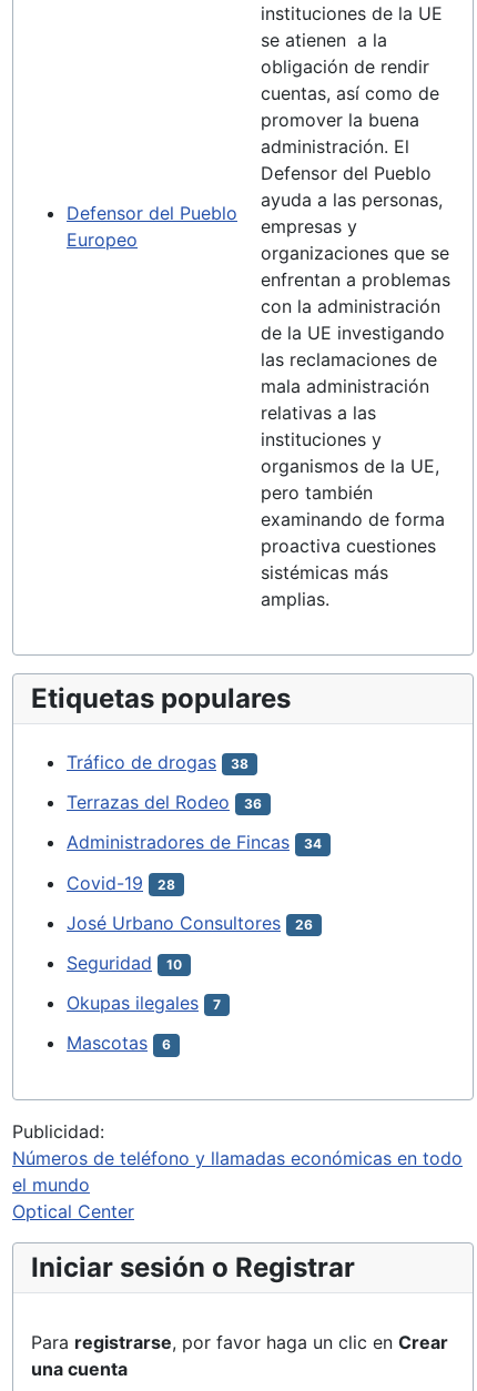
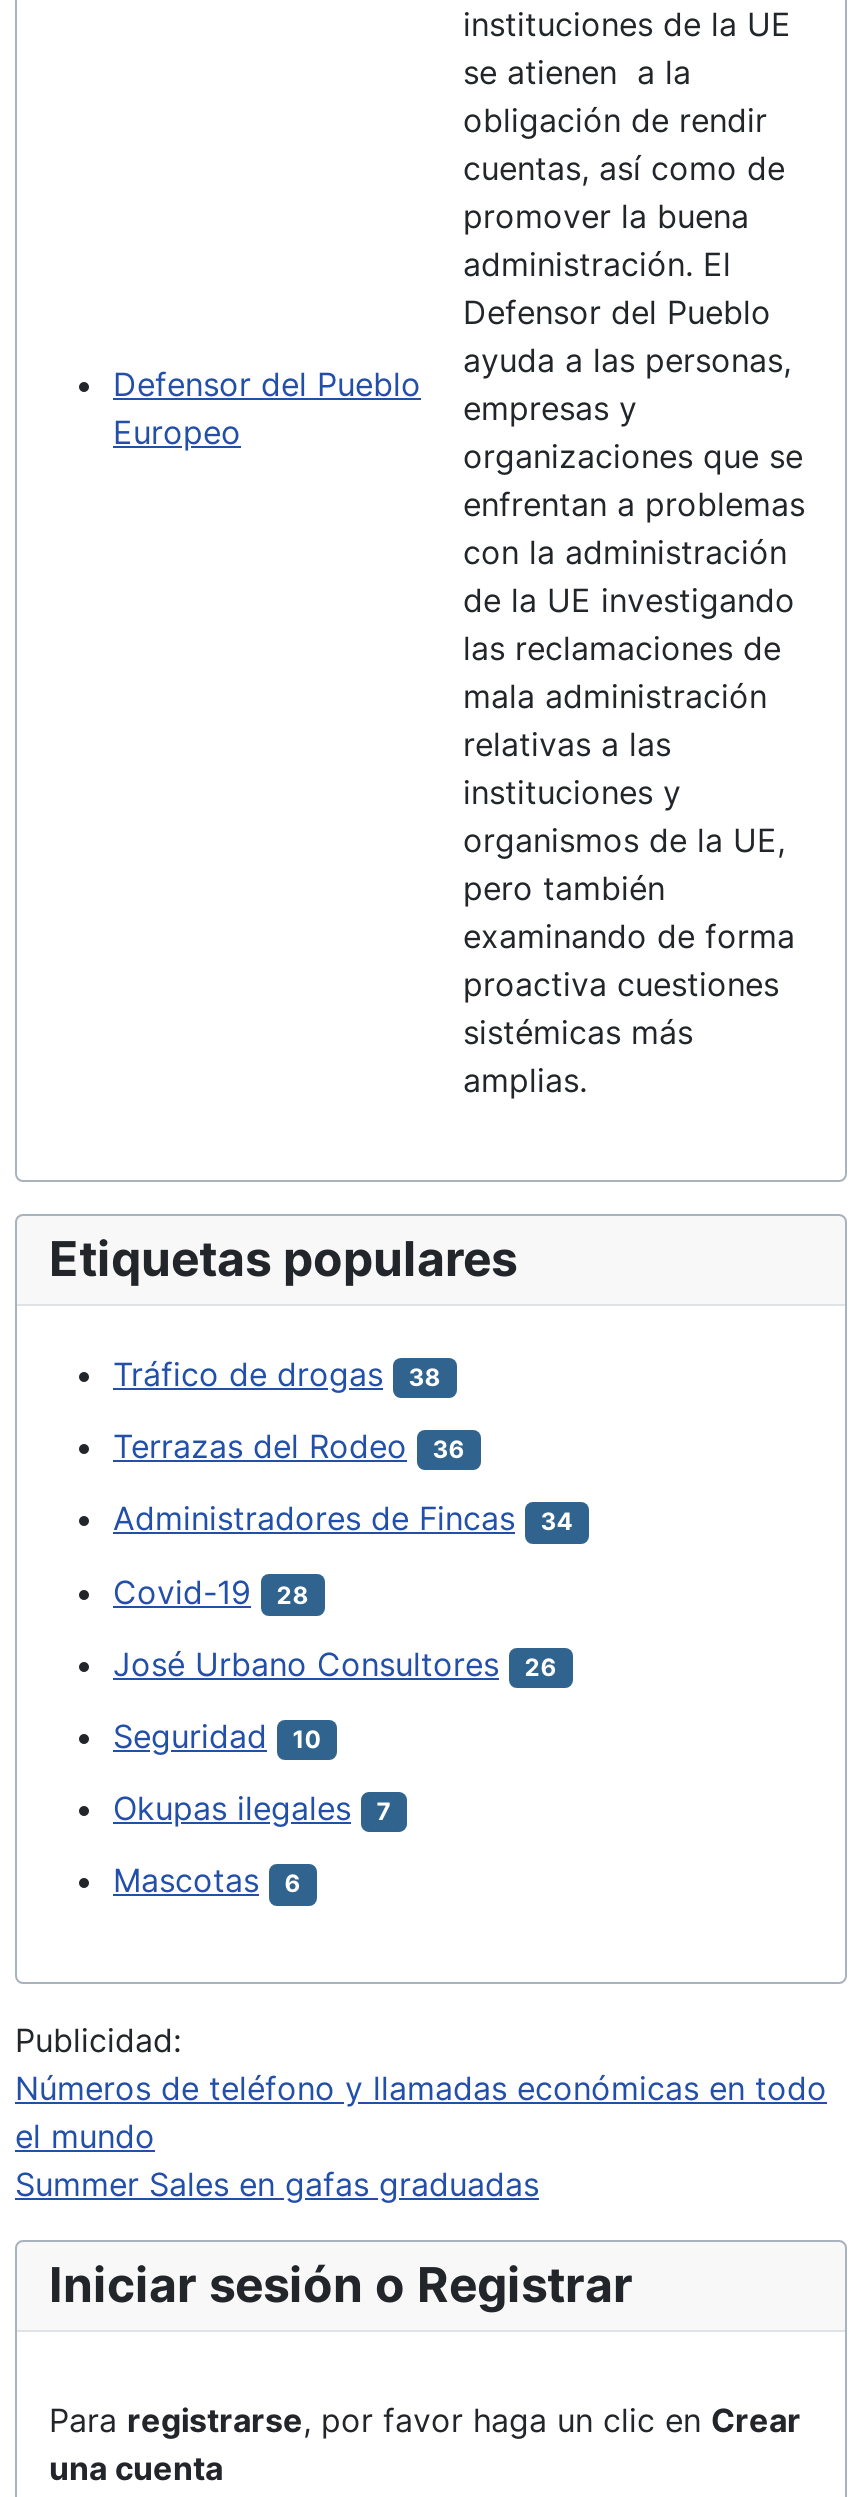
[12,1200,134,1222] Optical Center -> [15,2163,539,2203] Summer Sales en gafas graduadas

